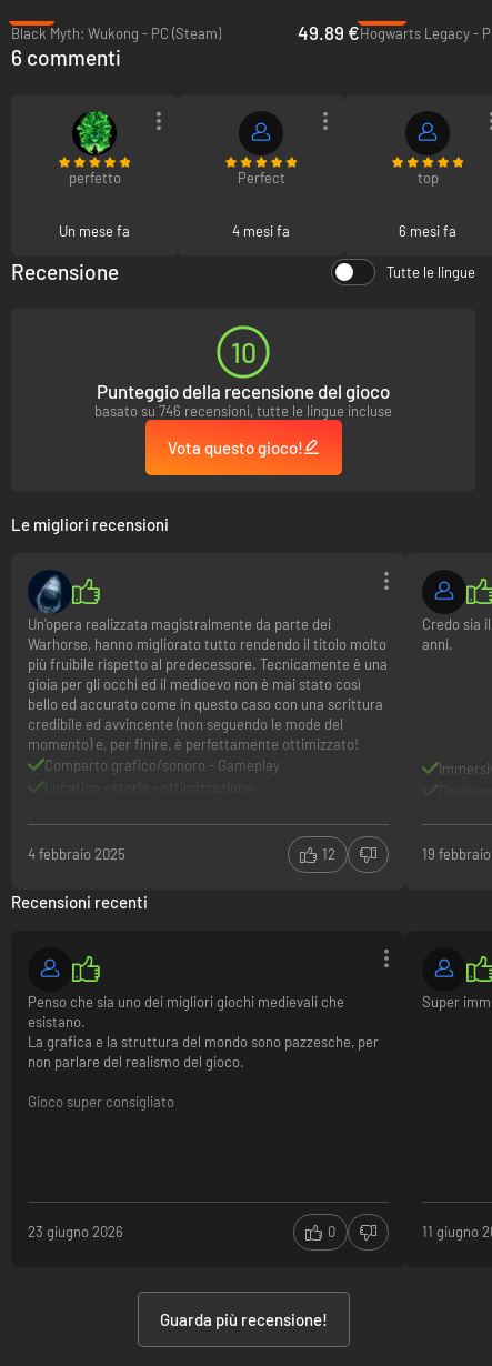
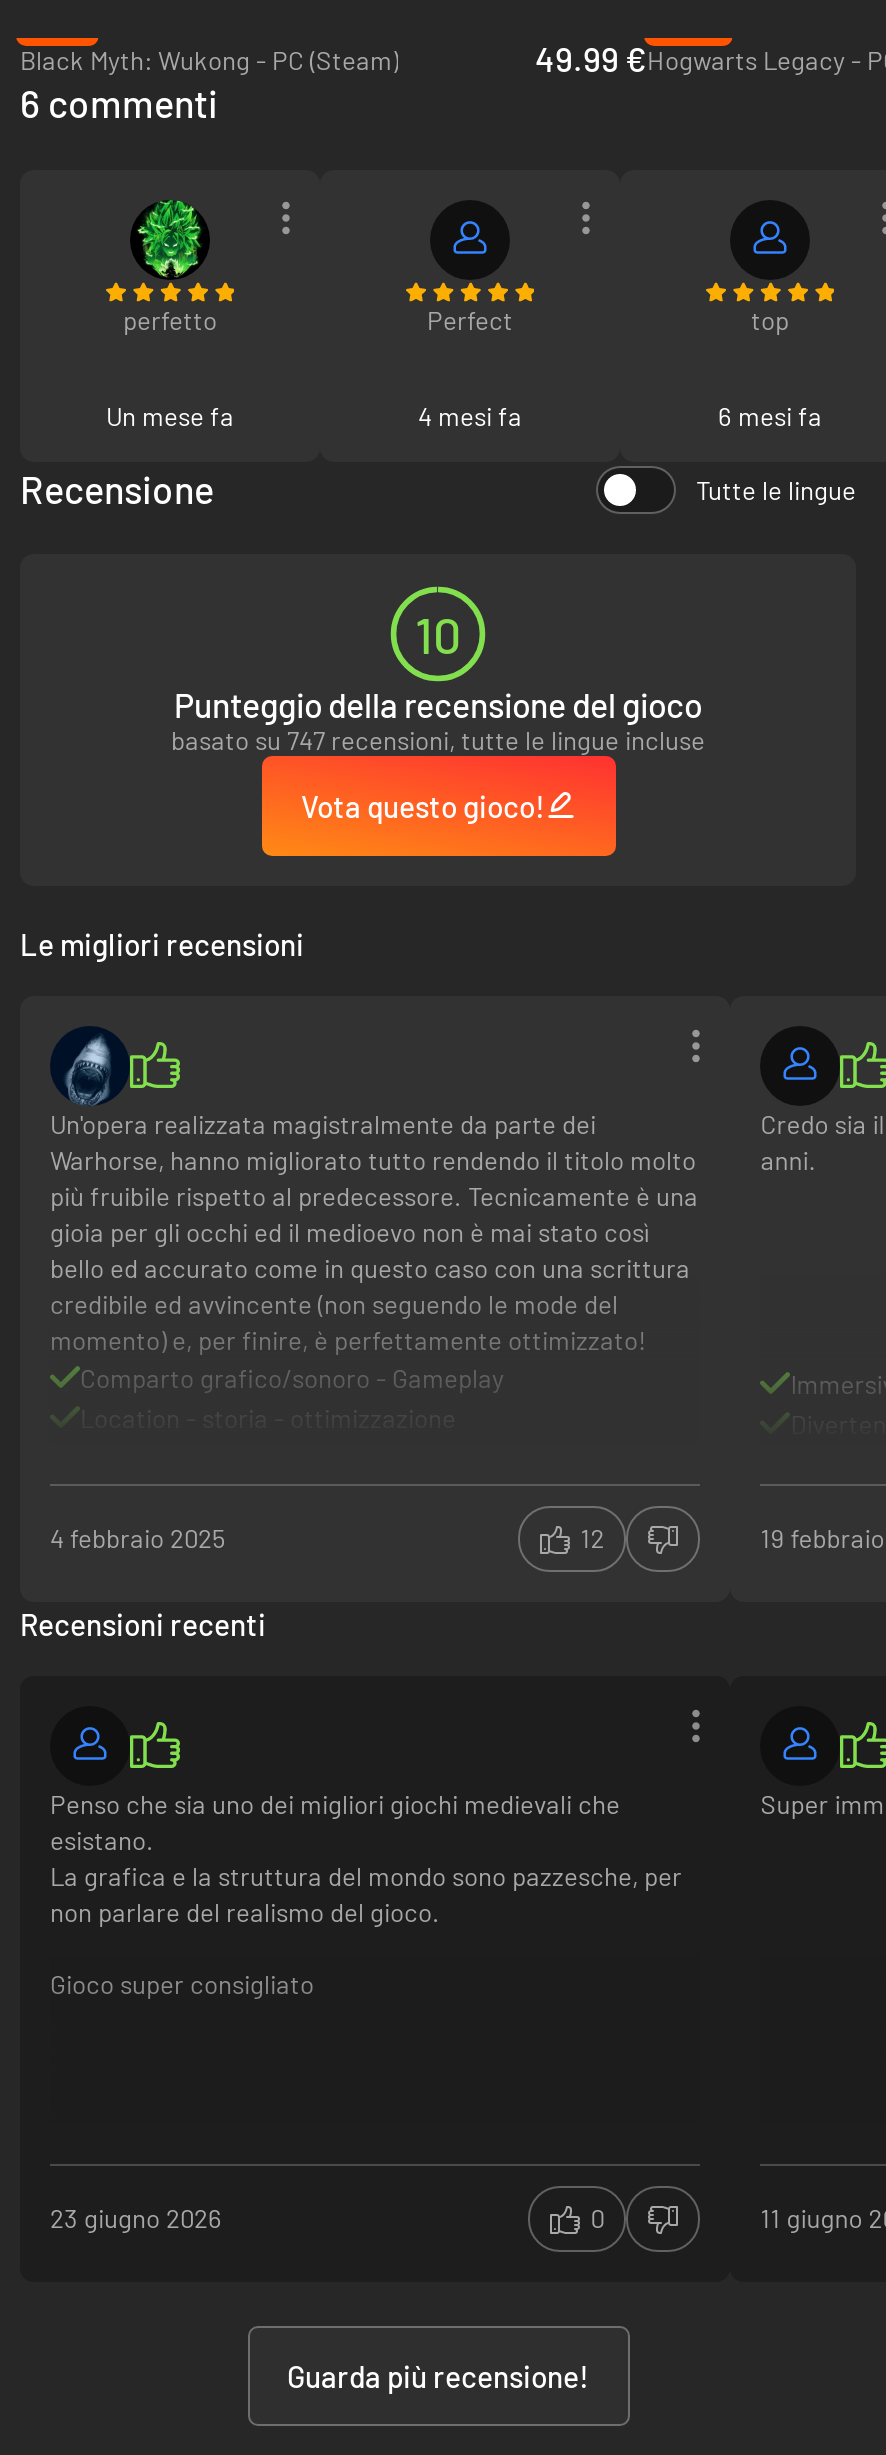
[297,21,359,43] 49.89 € -> [535,38,647,78] 49.99 €
[94,402,392,420] basato su 746 recensioni, tutte le lingue incluse -> [171,724,705,756] basato su 747 recensioni, tutte le lingue incluse

